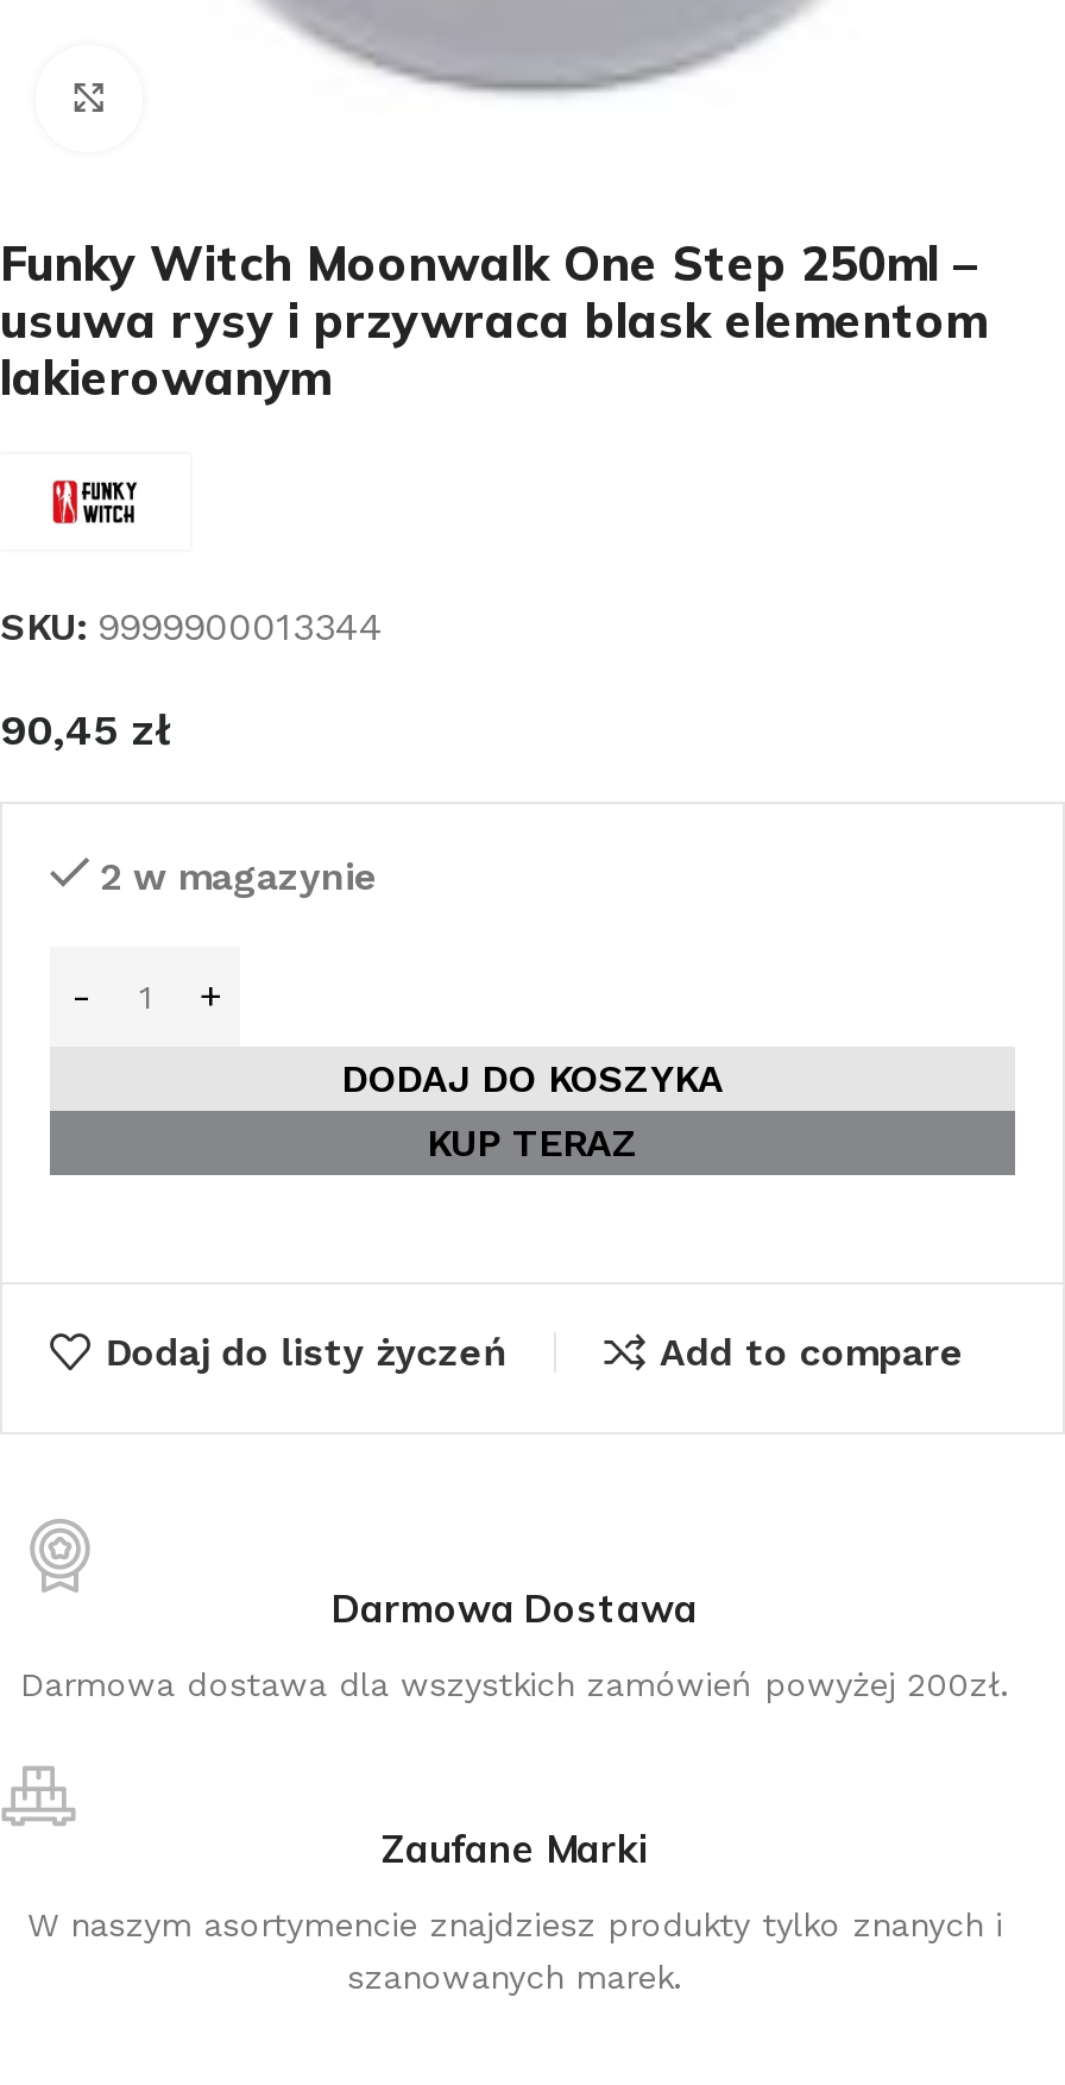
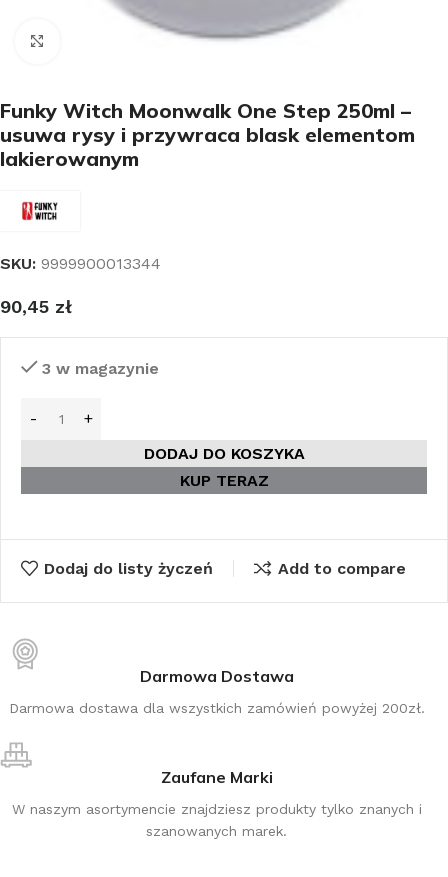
[100,853,378,898] 2 w magazynie -> [42,359,159,378] 3 w magazynie

